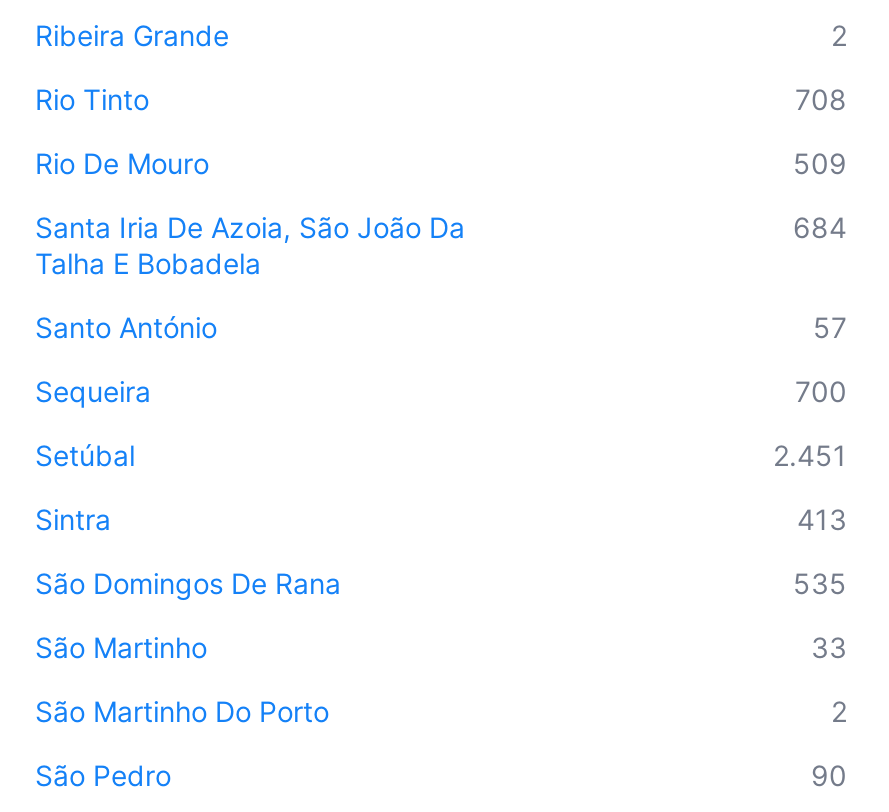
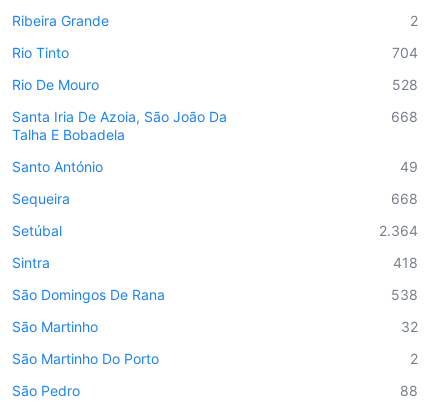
[795,81,847,115] 708 -> [392,44,418,61] 704
[793,145,847,179] 509 -> [392,76,418,93] 528
[793,209,847,243] 684 -> [391,108,418,125] 668
[813,309,847,343] 57 -> [400,158,418,175] 49
[795,373,847,407] 700 -> [391,190,418,207] 668
[773,437,847,471] 2.451 -> [379,222,418,239] 2.364
[797,501,847,535] 413 -> [393,254,418,271] 418
[793,565,847,599] 535 -> [391,286,418,303] 538
[811,629,847,663] 33 -> [401,318,418,335] 32
[811,757,847,791] 90 -> [400,382,418,399] 88

